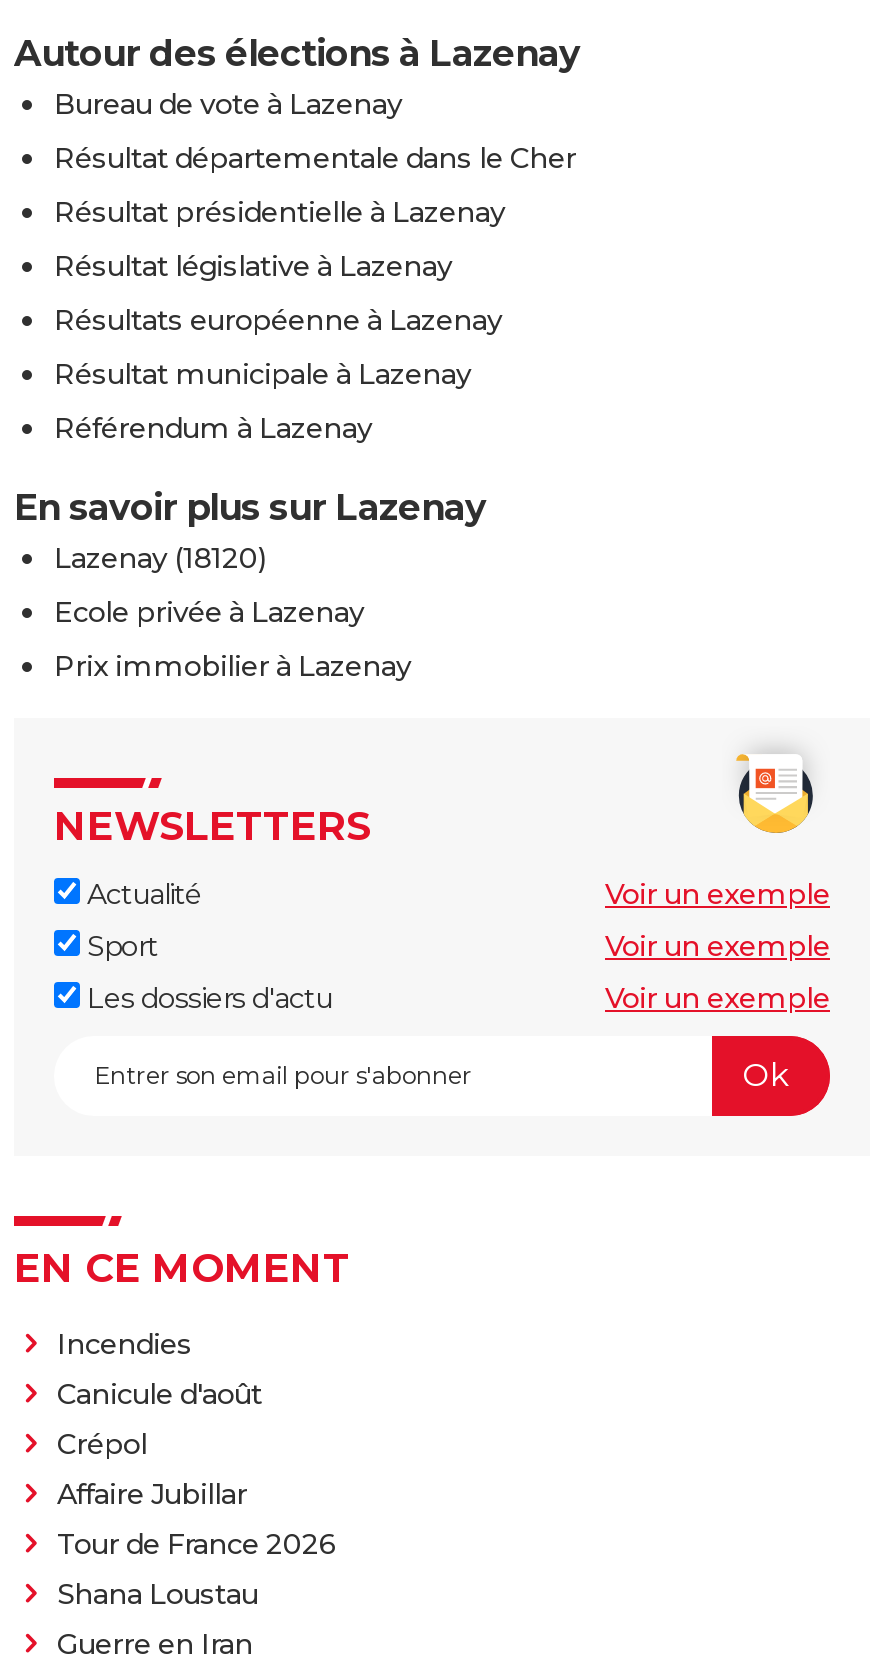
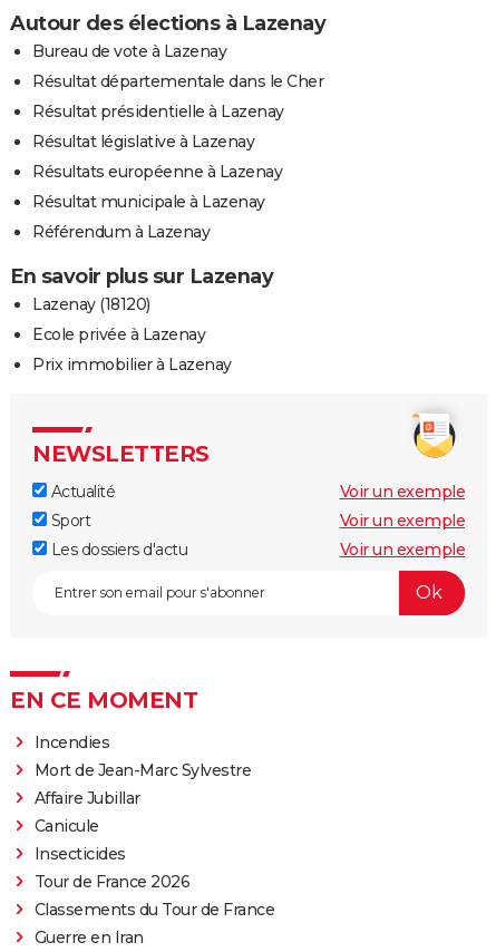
[57,1375,262,1461] Canicule d'août | Crépol -> [34,760,251,780] Mort de Jean-Marc Sylvestre
moved [57,1475,247,1511] -> [34,788,140,808]: Affaire Jubillar
none -> [34,815,125,863] Canicule | Insecticides
[57,1575,258,1611] Shana Loustau -> [34,899,274,919] Classements du Tour de France

